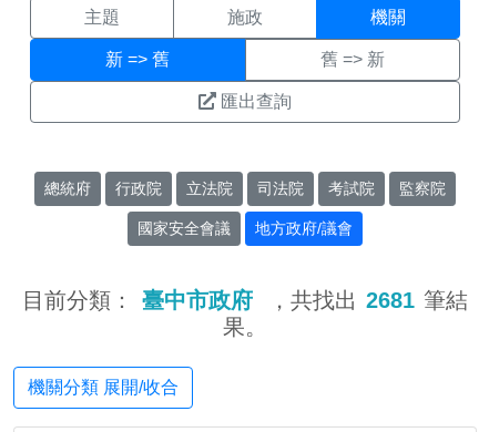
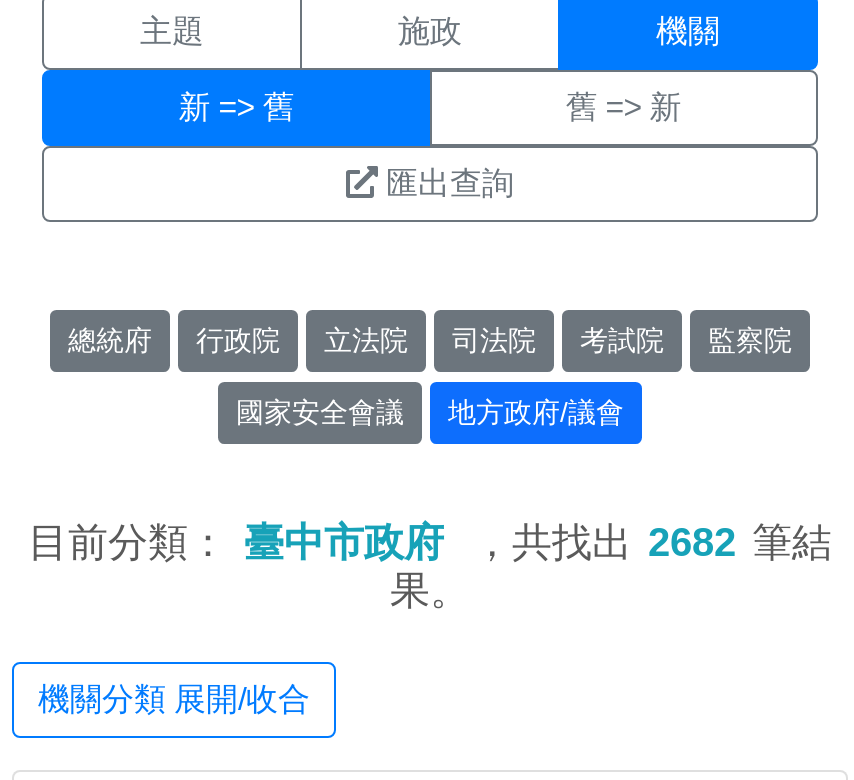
[22,288,468,312] 目前分類： 臺中市政府 ，共找出 2681 筆結 -> [28,520,832,564] 目前分類： 臺中市政府 ，共找出 2682 筆結

